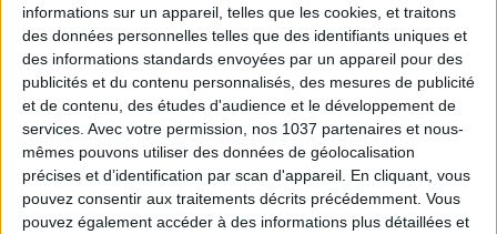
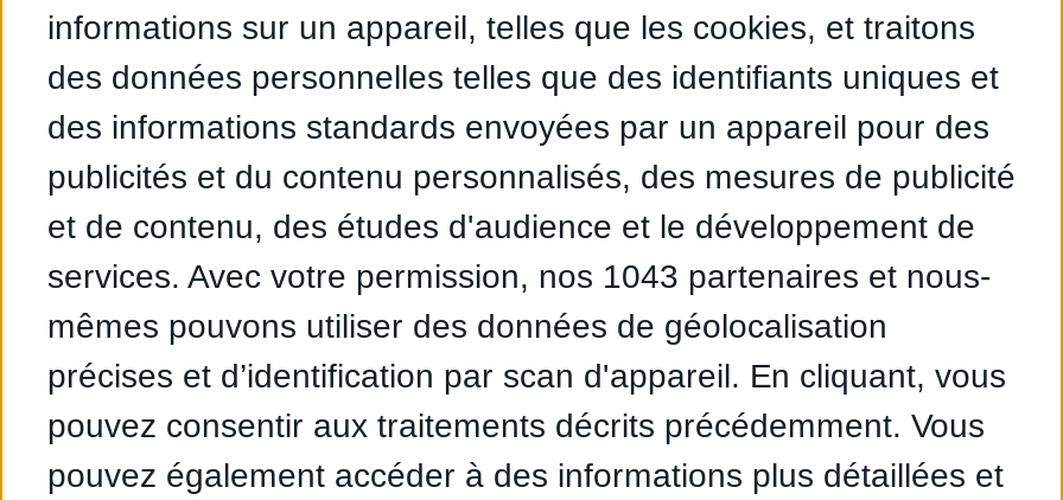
[22,120,464,138] services. Avec votre permission, nos 1037 partenaires et nous- -> [47,256,992,294] services. Avec votre permission, nos 1043 partenaires et nous-

